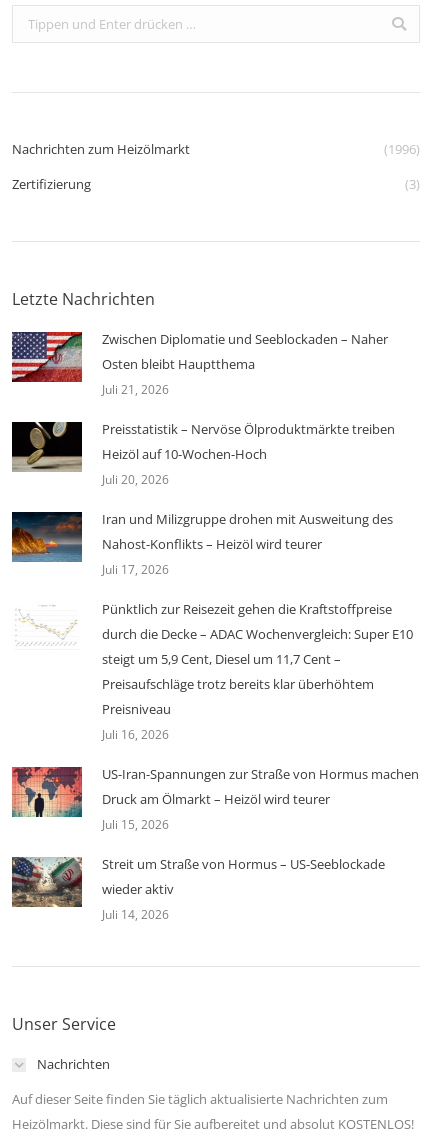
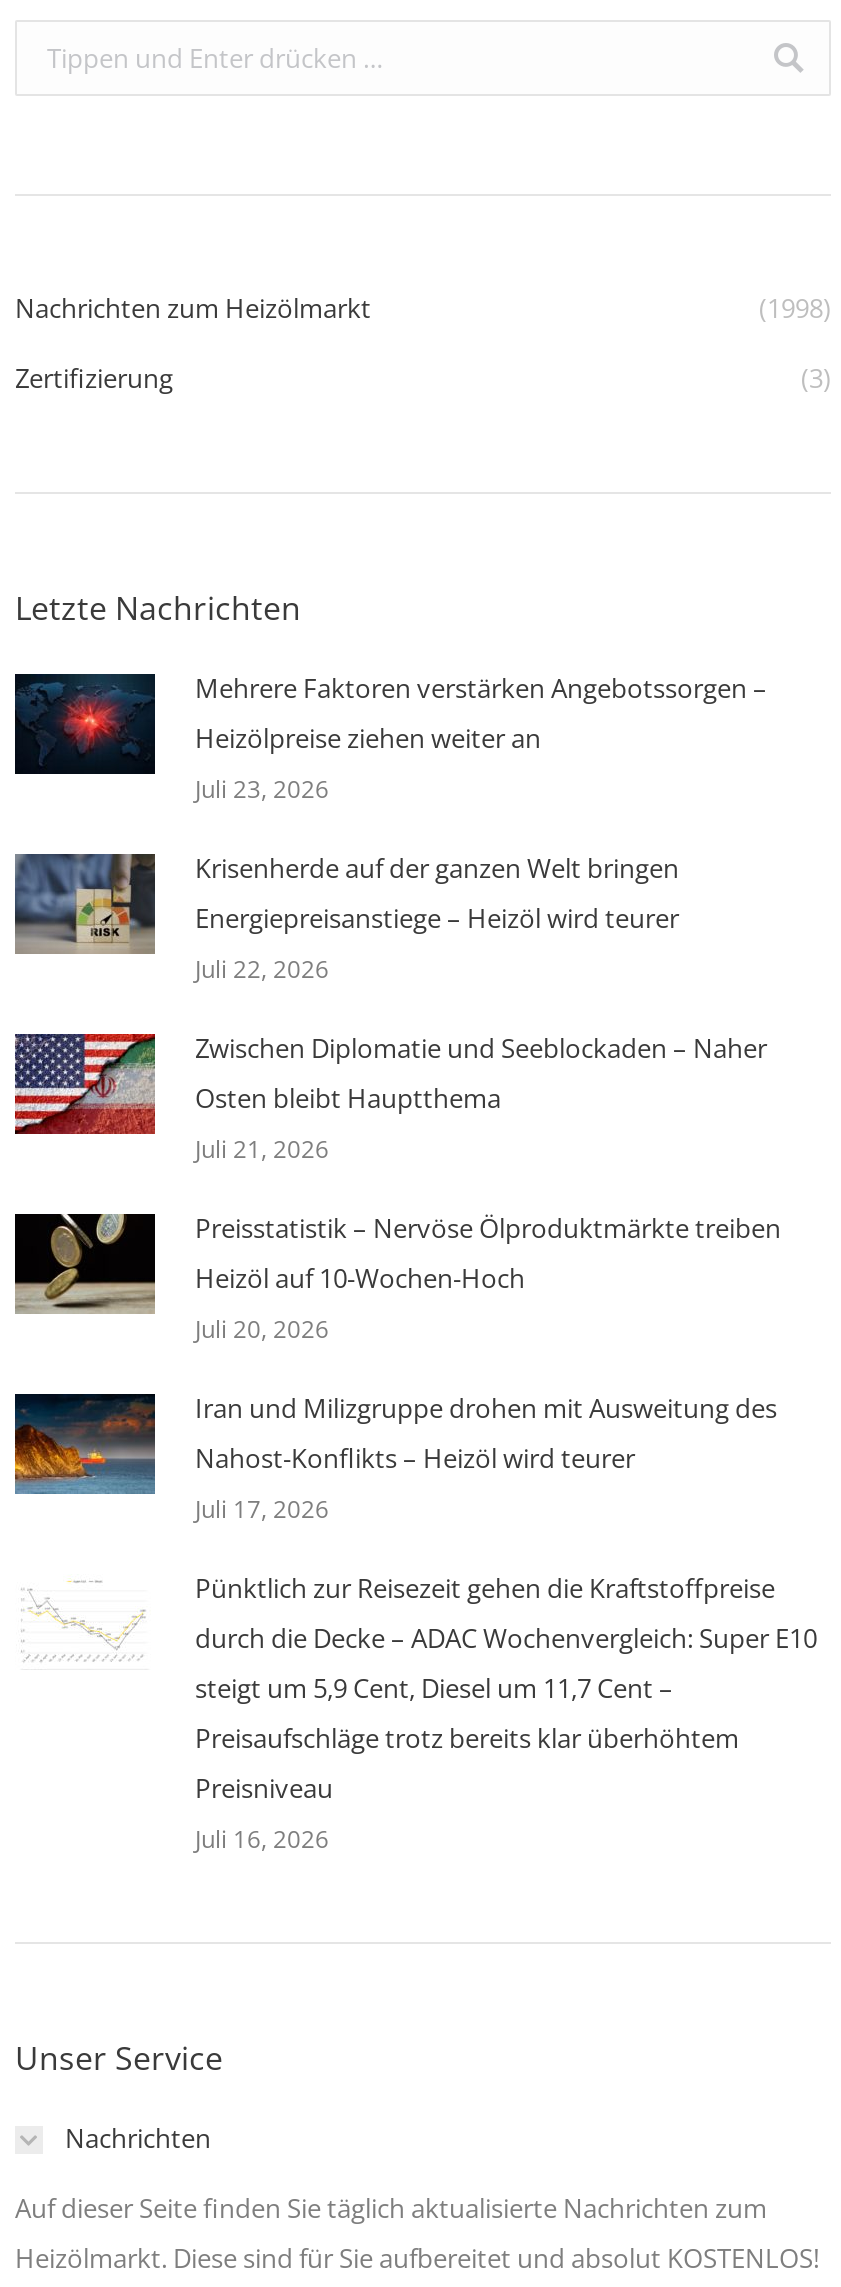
[384,140,420,158] (1996) -> [759,291,831,327] (1998)
none -> [13,671,767,987] [image] | Mehrere Faktoren verstärken Angebotssorgen – | Heizölpreise ziehen weiter an | Juli 23, 2026 | Krisenherde auf der ganzen Welt bringen | Energiepreisanstiege – Heizöl wird teurer | Juli 22, 2026
none -> [13,852,155,948] [image]
moved [10,330,413,743] -> [11,1030,817,1857]: [image] | Zwischen Diplomatie und Seeblockaden – Naher | Osten bleibt Hauptthema | ... | Preisniveau | Juli 16, 2026
[11,765,419,923] [image] | US-Iran-Spannungen zur Straße von Hormus machen | Druck am Ölmarkt – Heizöl wird teurer | Juli 15, 2026 | Streit um Straße von Hormus – US-Seeblockade | wieder aktiv | Juli 14, 2026 -> none
[11,856,83,908] [image] -> none

